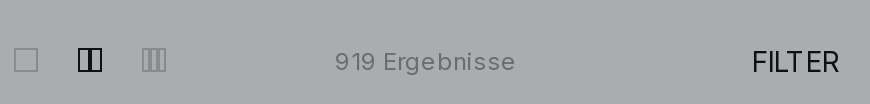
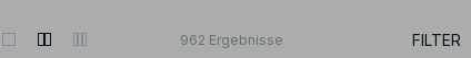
[335,45,517,75] 919 Ergebnisse -> [179,31,283,48] 962 Ergebnisse

